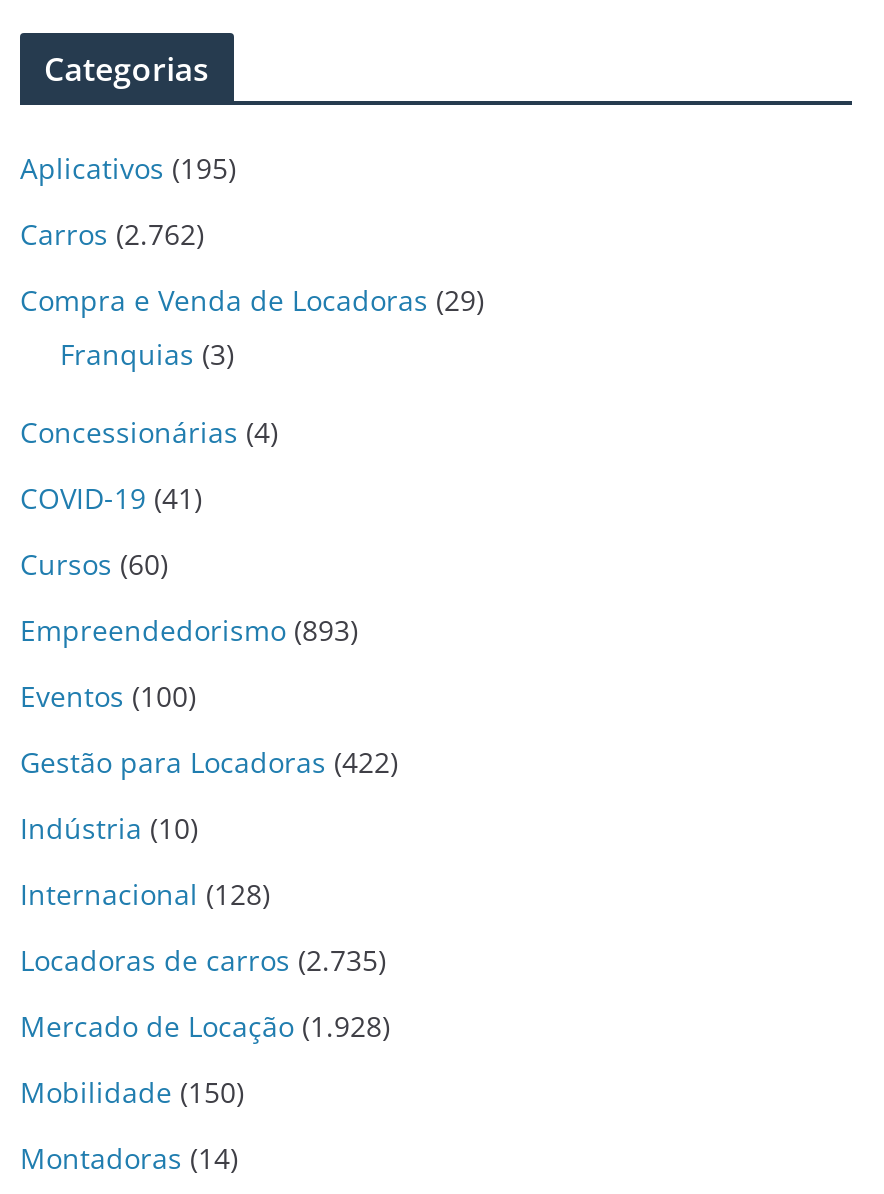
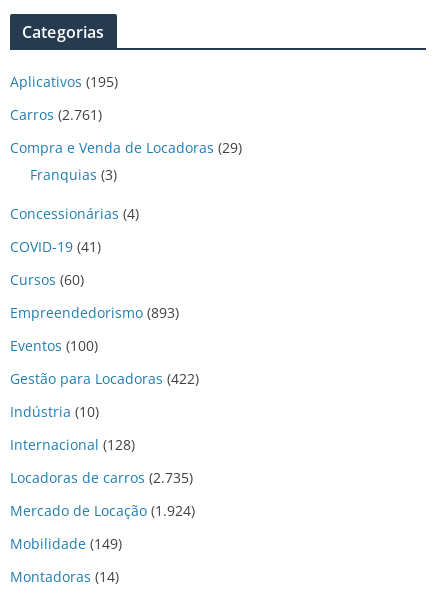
[20,214,204,252] Carros (2.762) -> [10,105,102,124] Carros (2.761)
[20,1006,390,1044] Mercado de Locação (1.928) -> [10,501,195,520] Mercado de Locação (1.924)
[20,1072,244,1110] Mobilidade (150) -> [10,534,122,553] Mobilidade (149)

